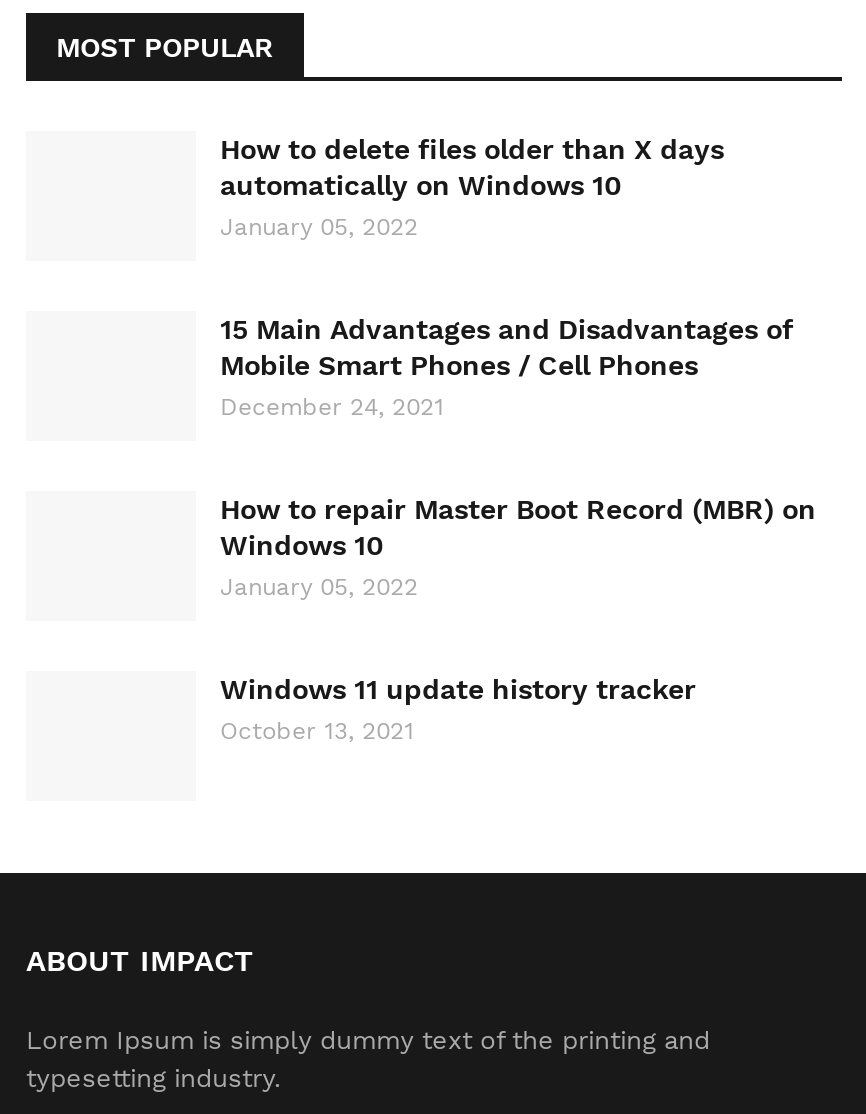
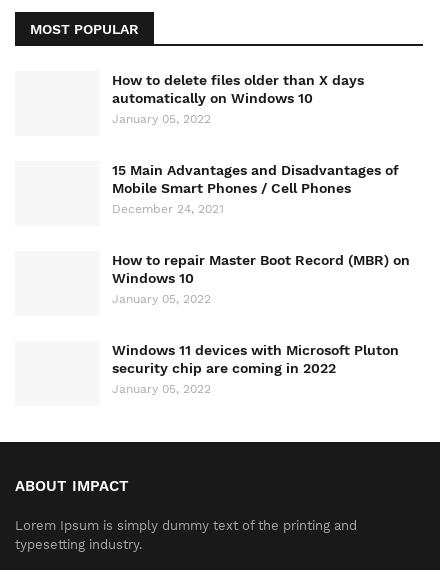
[220,673,696,745] Windows 11 update history tracker | October 13, 2021 -> [112,342,399,396] Windows 11 devices with Microsoft Pluton | security chip are coming in 2022 | January 05, 2022

